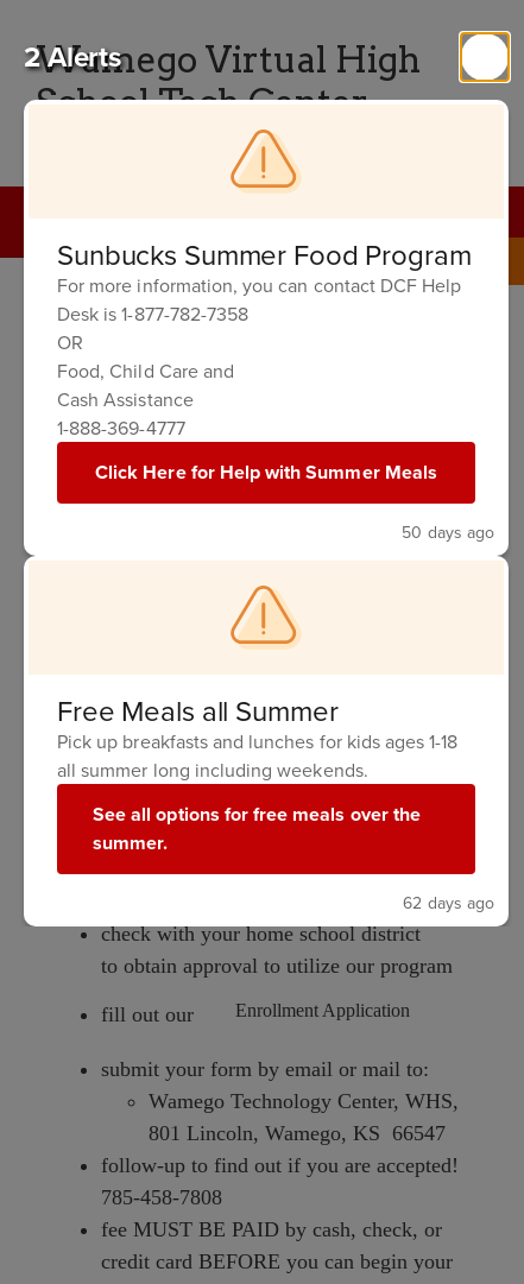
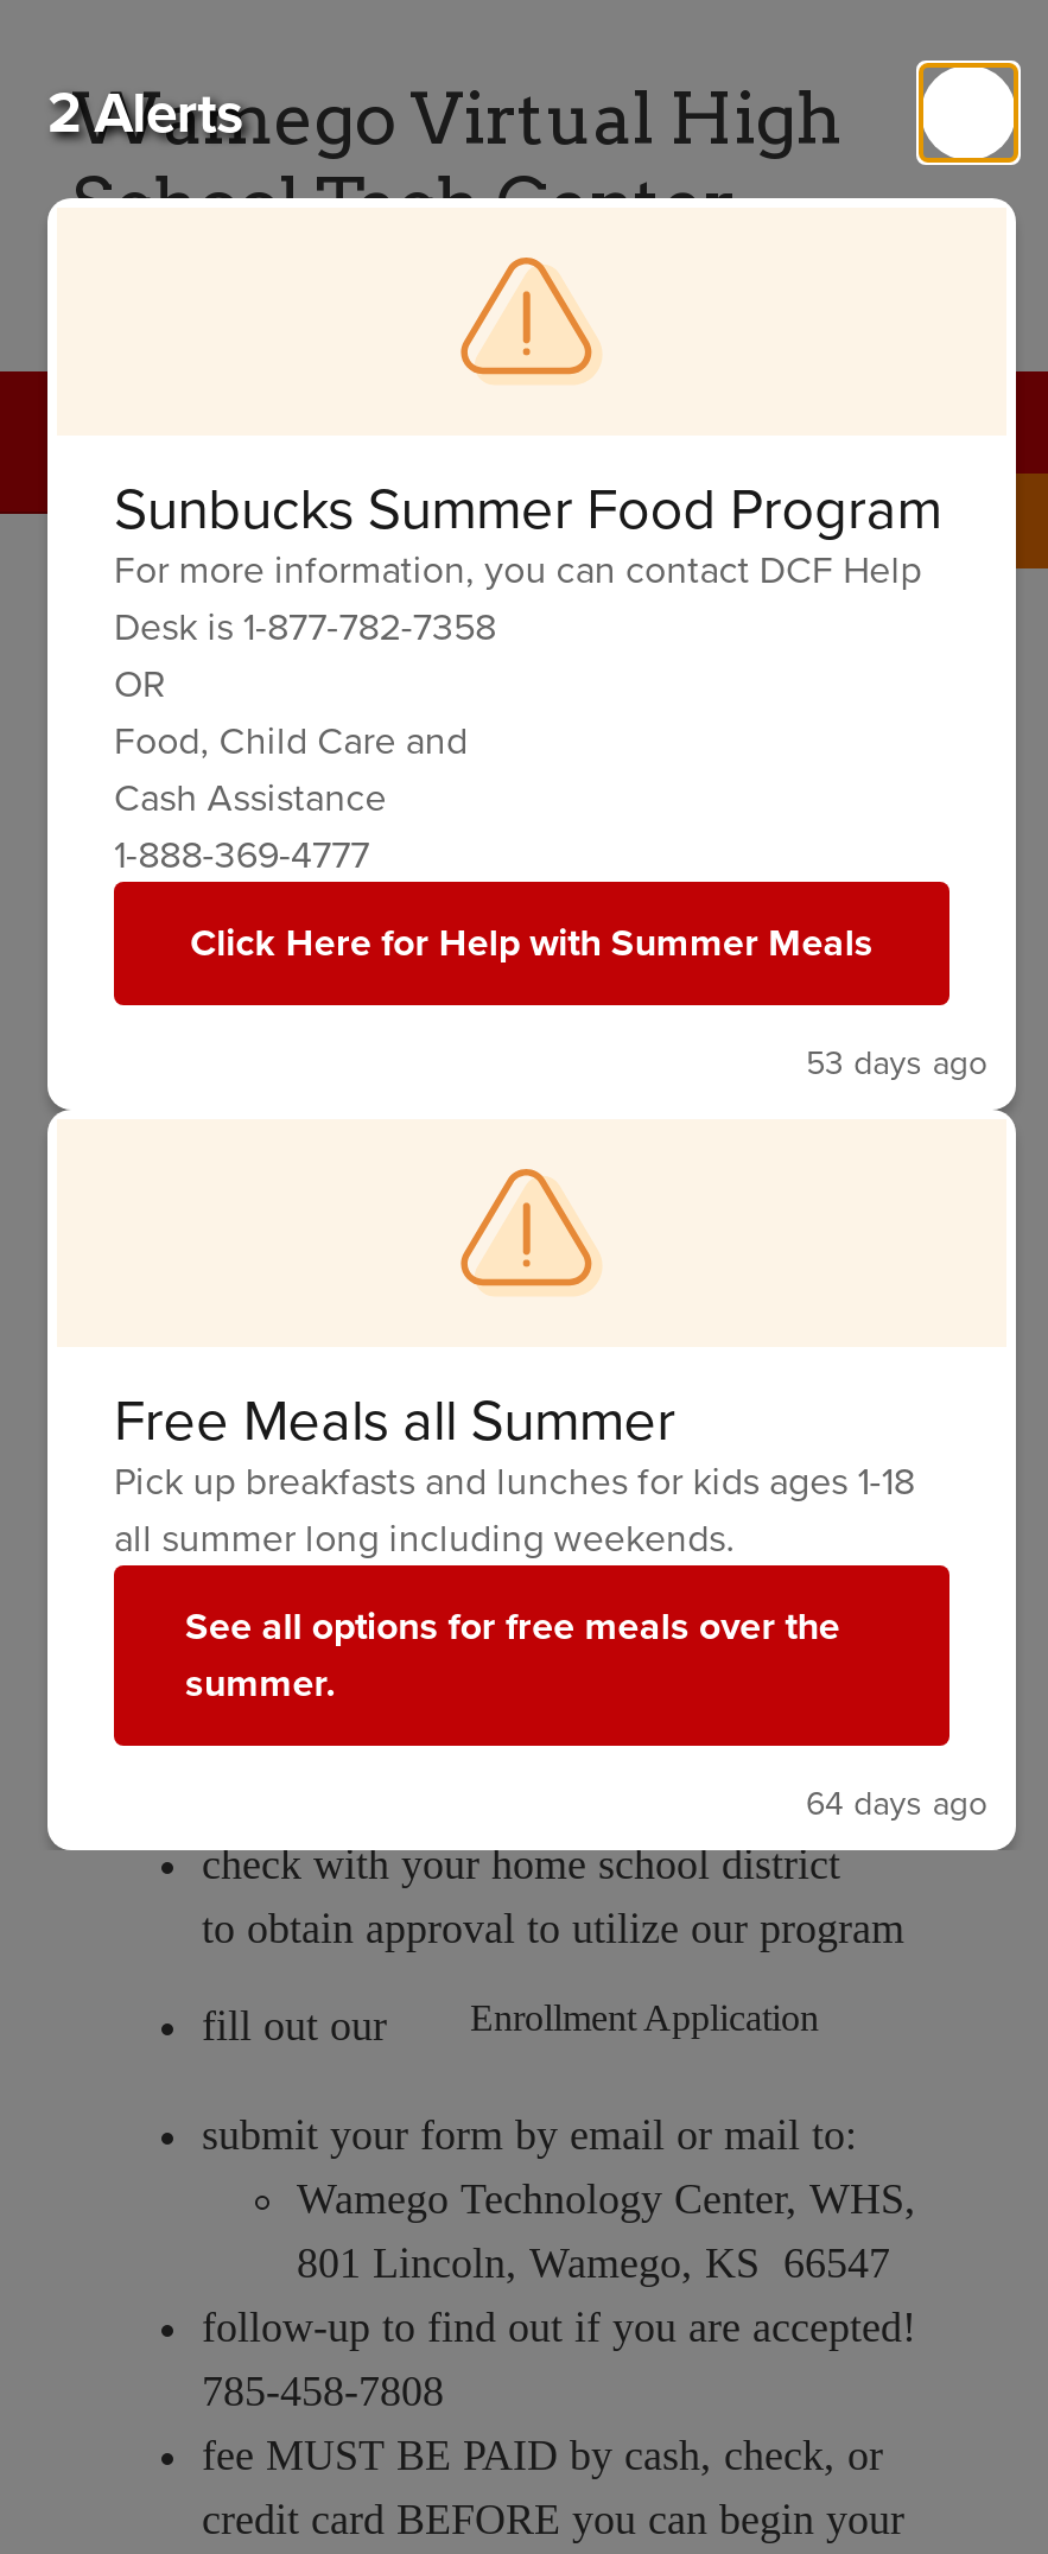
[402,520,494,544] 50 days ago -> [806,1038,987,1086] 53 days ago
[403,891,494,915] 62 days ago -> [806,1779,987,1826] 64 days ago

